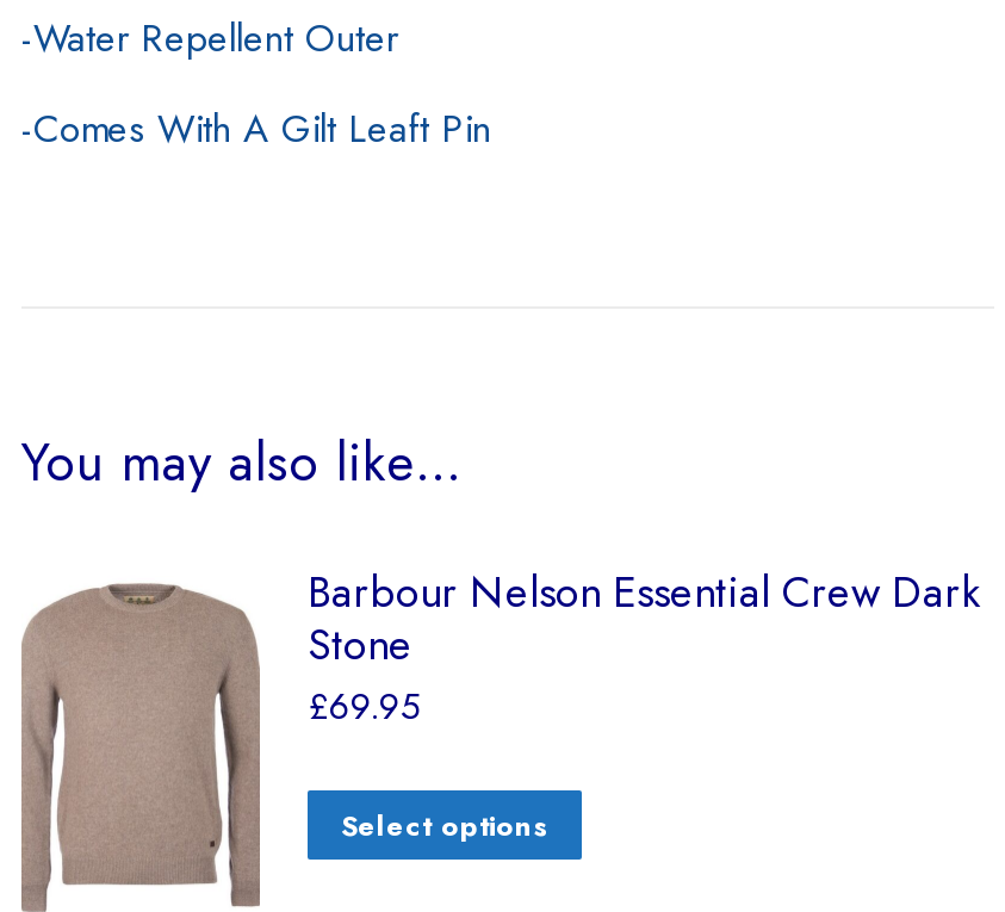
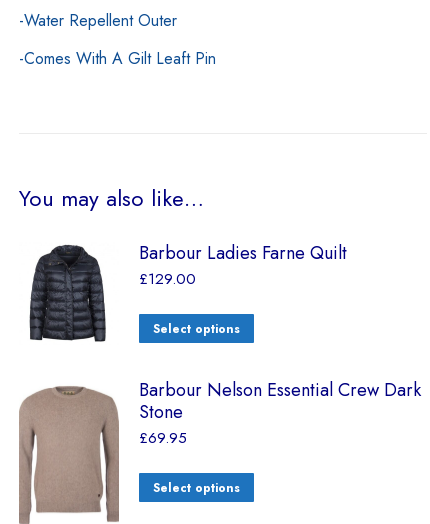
none -> [29,240,347,343] [image] | Barbour Ladies Farne Quilt | £129.00 | Select options

